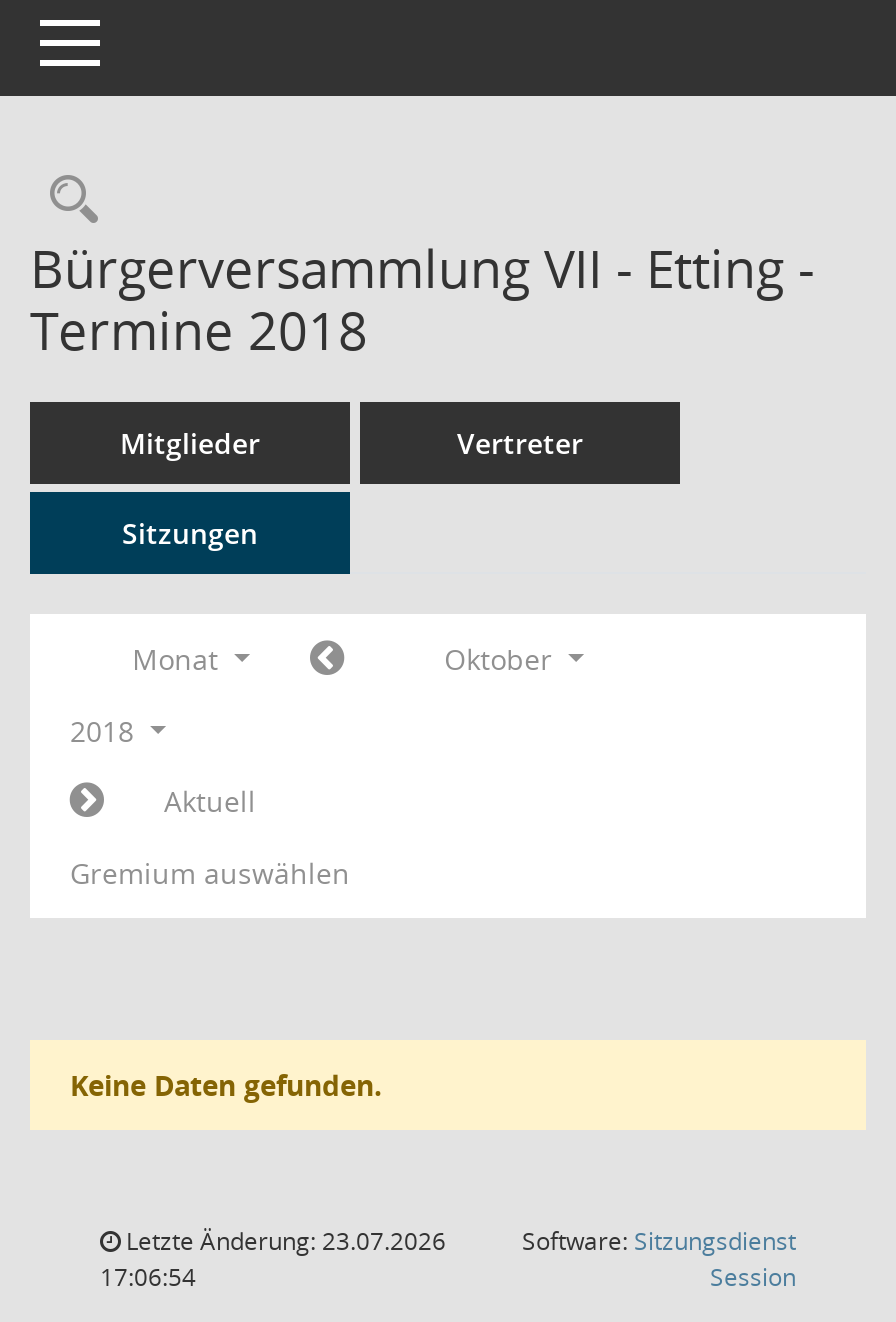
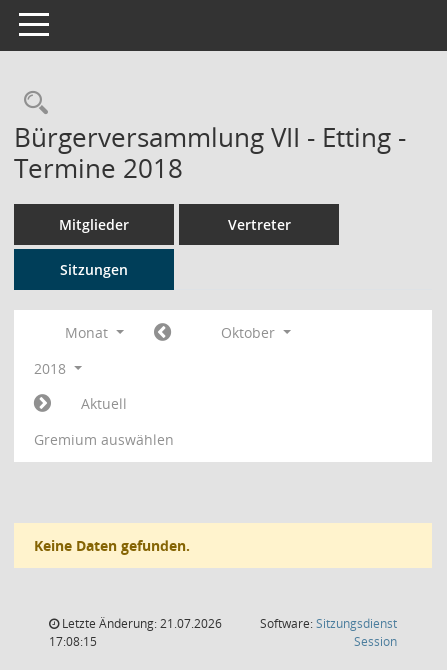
[120,1224,446,1258] Letzte Änderung: 23.07.2026 -> [59,615,222,632] Letzte Änderung: 21.07.2026
[100,1260,196,1294] 17:06:54 -> [49,633,97,650] 17:08:15

